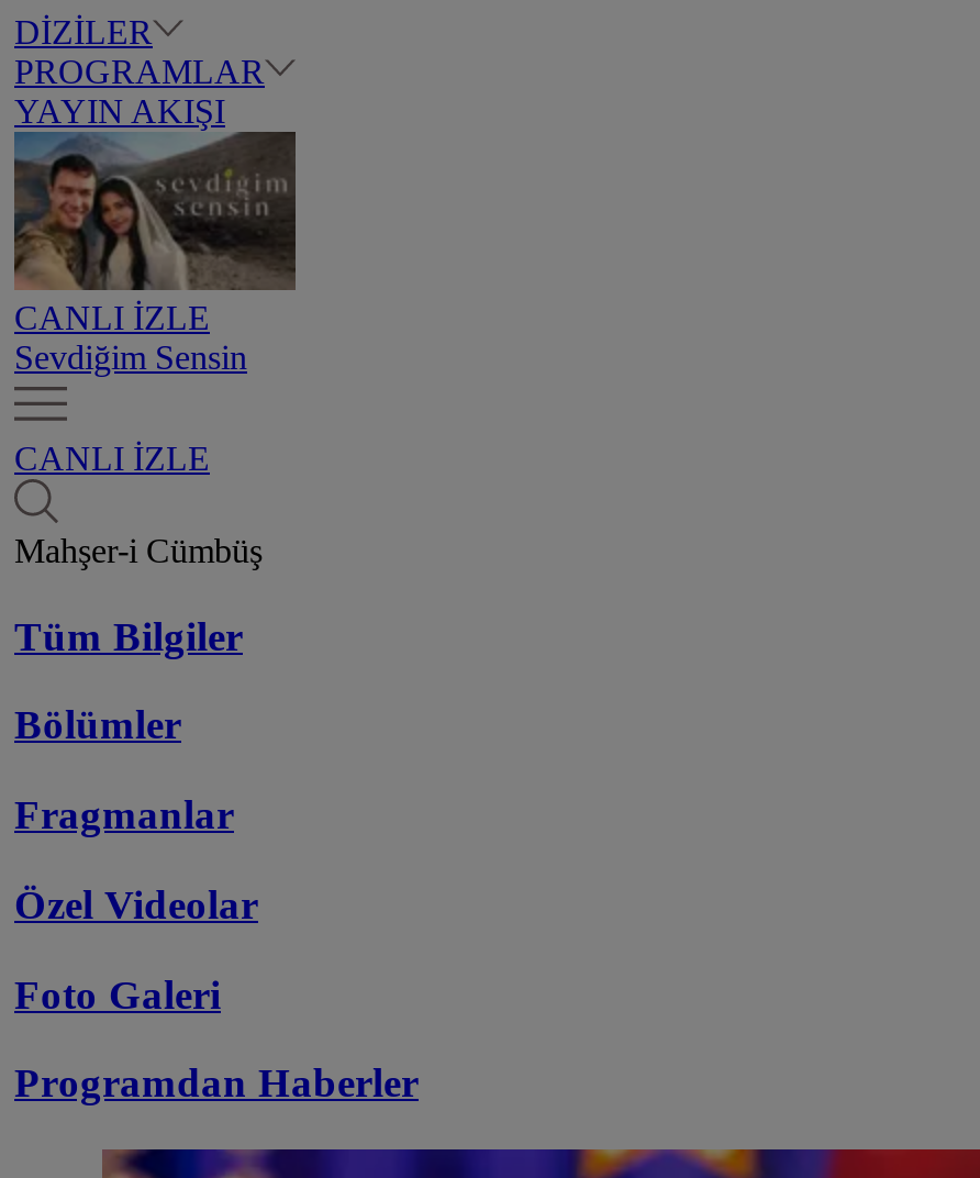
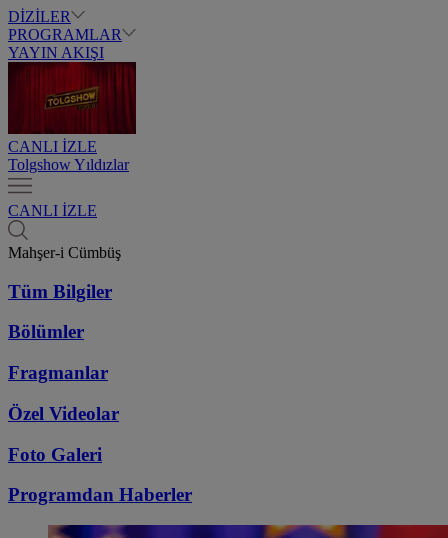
[12,130,298,376] [image] | Sevdiğim Sensin -> [7,62,136,173] [image] | Tolgshow Yıldızlar

